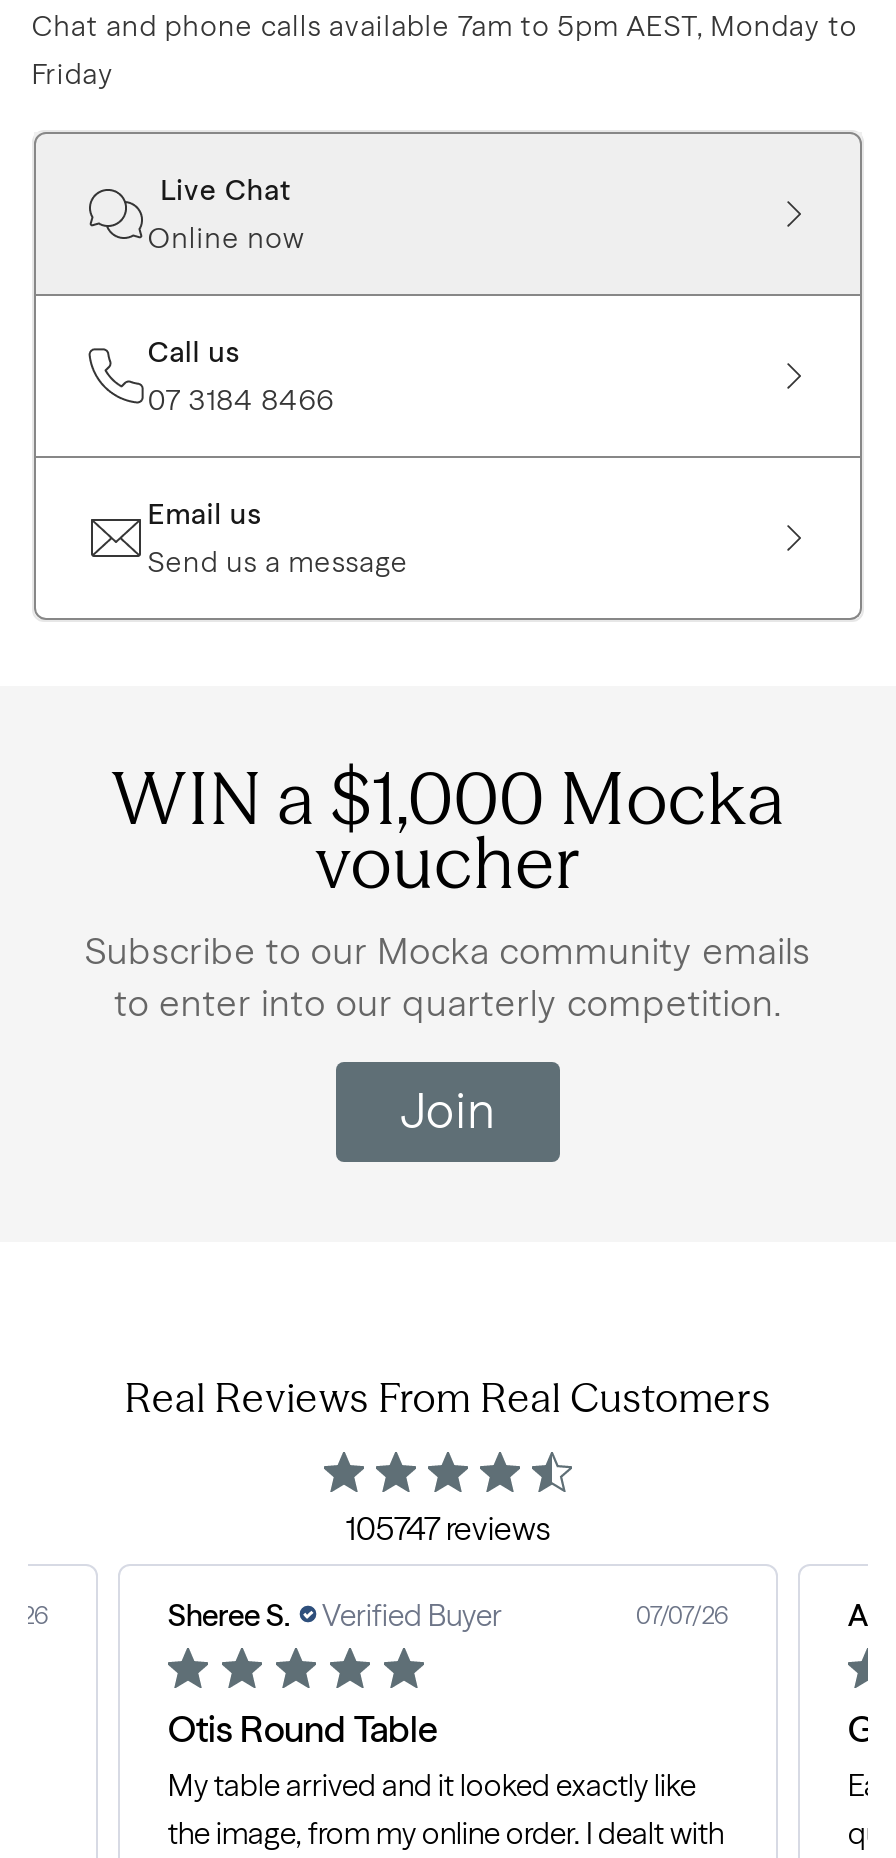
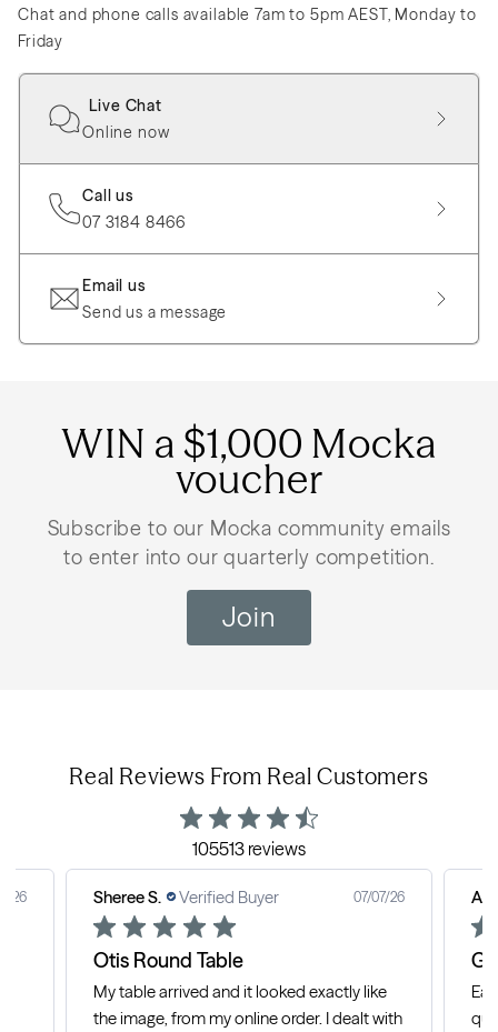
[346,1508,550,1548] 105747 reviews -> [192,837,306,860] 105513 reviews

